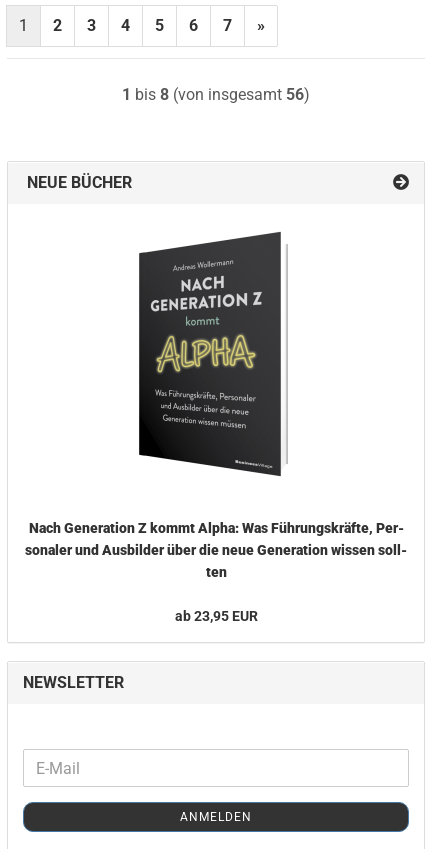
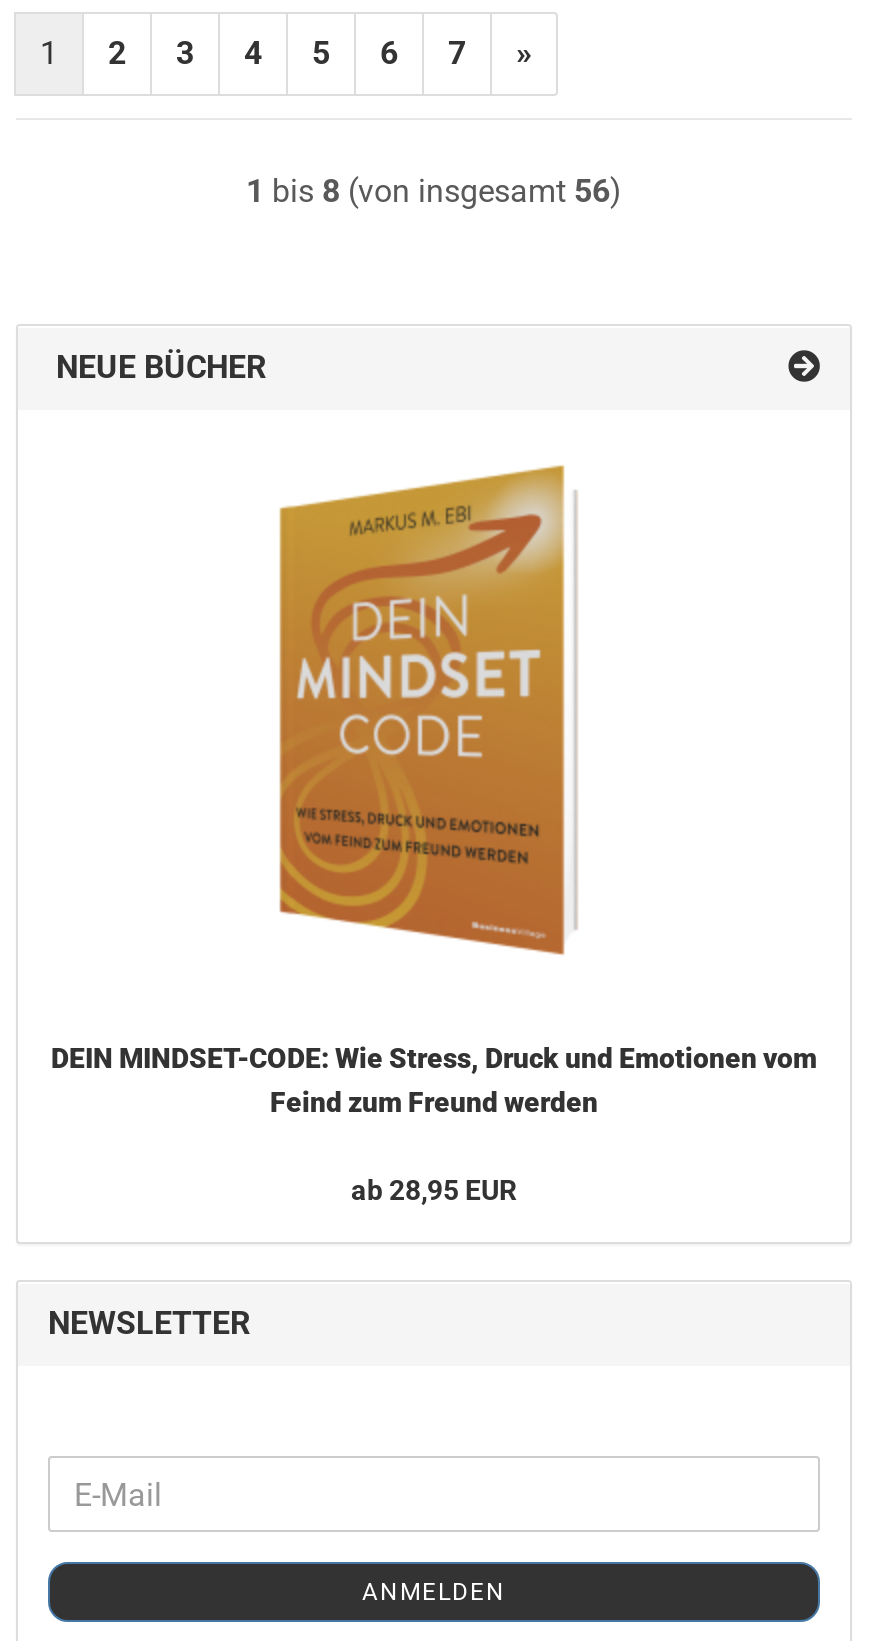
[138,231,282,477] [image] -> [278,464,566,956] [image]
[25,520,407,580] Nach Generation Z kommt Alpha: Was Führungskräfte, Per | sonaler und Ausbilder über die neue Generation wissen soll | ten -> [51,1042,817,1118] DEIN MINDSET-CODE: Wie Stress, Druck und Emotionen vom | Feind zum Freund werden
[174,608,257,624] ab 23,95 EUR -> [351,1174,517,1206] ab 28,95 EUR

